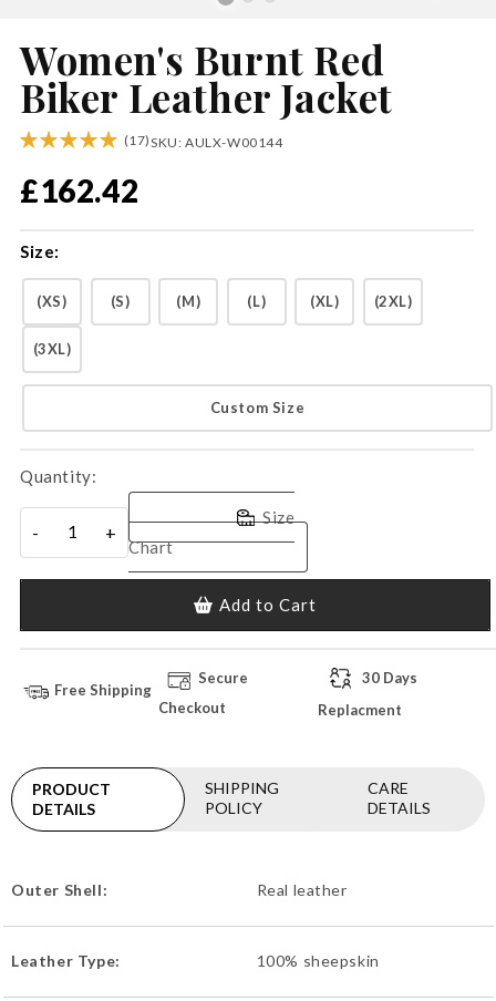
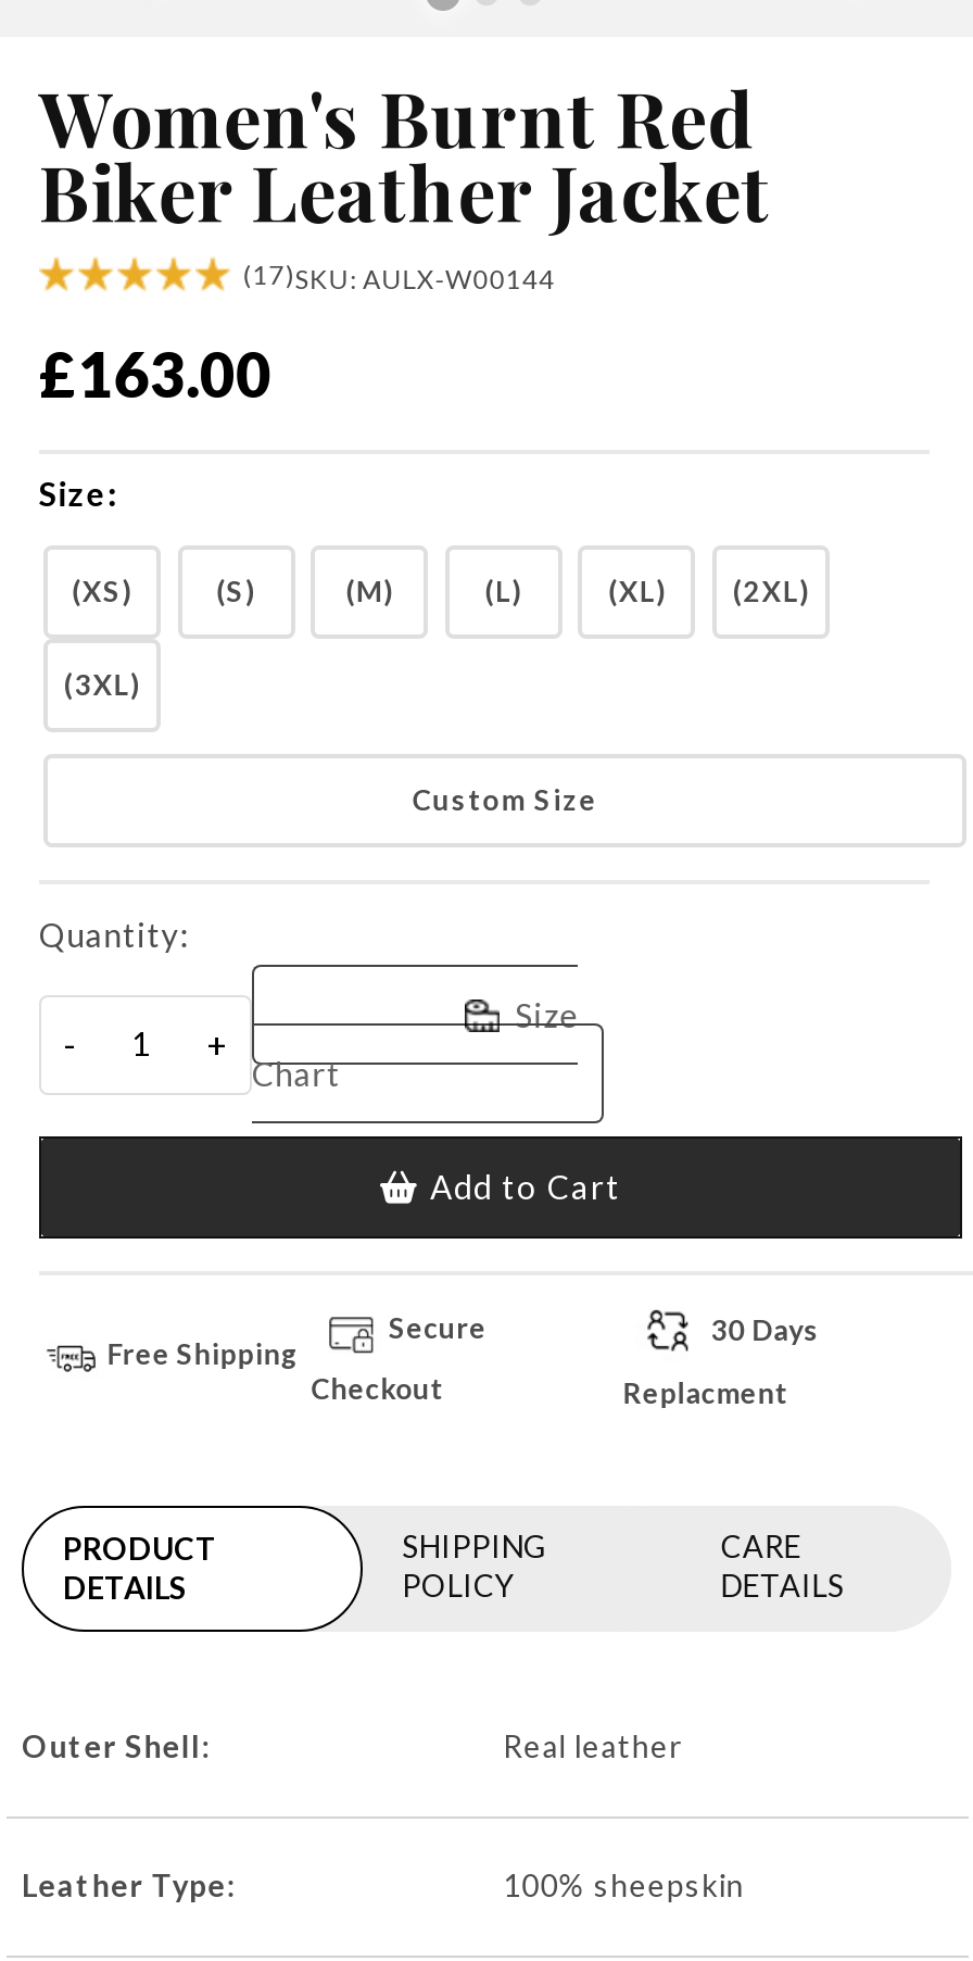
[20,171,139,209] £162.42 -> [39,336,272,410] £163.00

